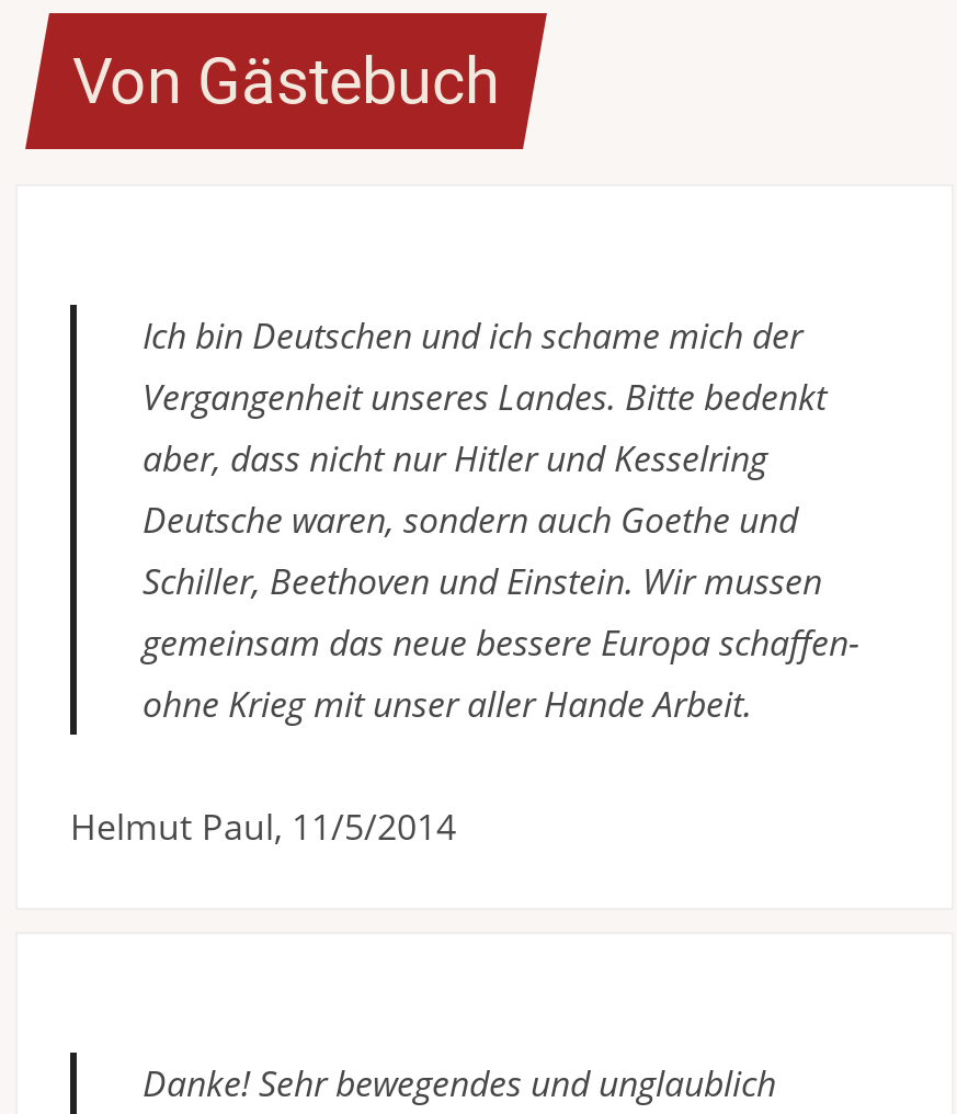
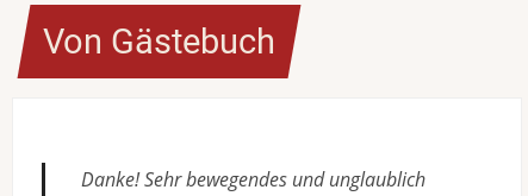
[70,312,859,851] Ich bin Deutschen und ich schame mich der | Vergangenheit unseres Landes. Bitte bedenkt | aber, dass nicht nur Hitler und Kesselring | Deutsche waren, sondern auch Goethe und | Schiller, Beethoven und Einstein. Wir mussen | gemeinsam das neue bessere Europa schaffen- | ohne Krieg mit unser aller Hande Arbeit. | Helmut Paul, 11/5/2014 -> none

